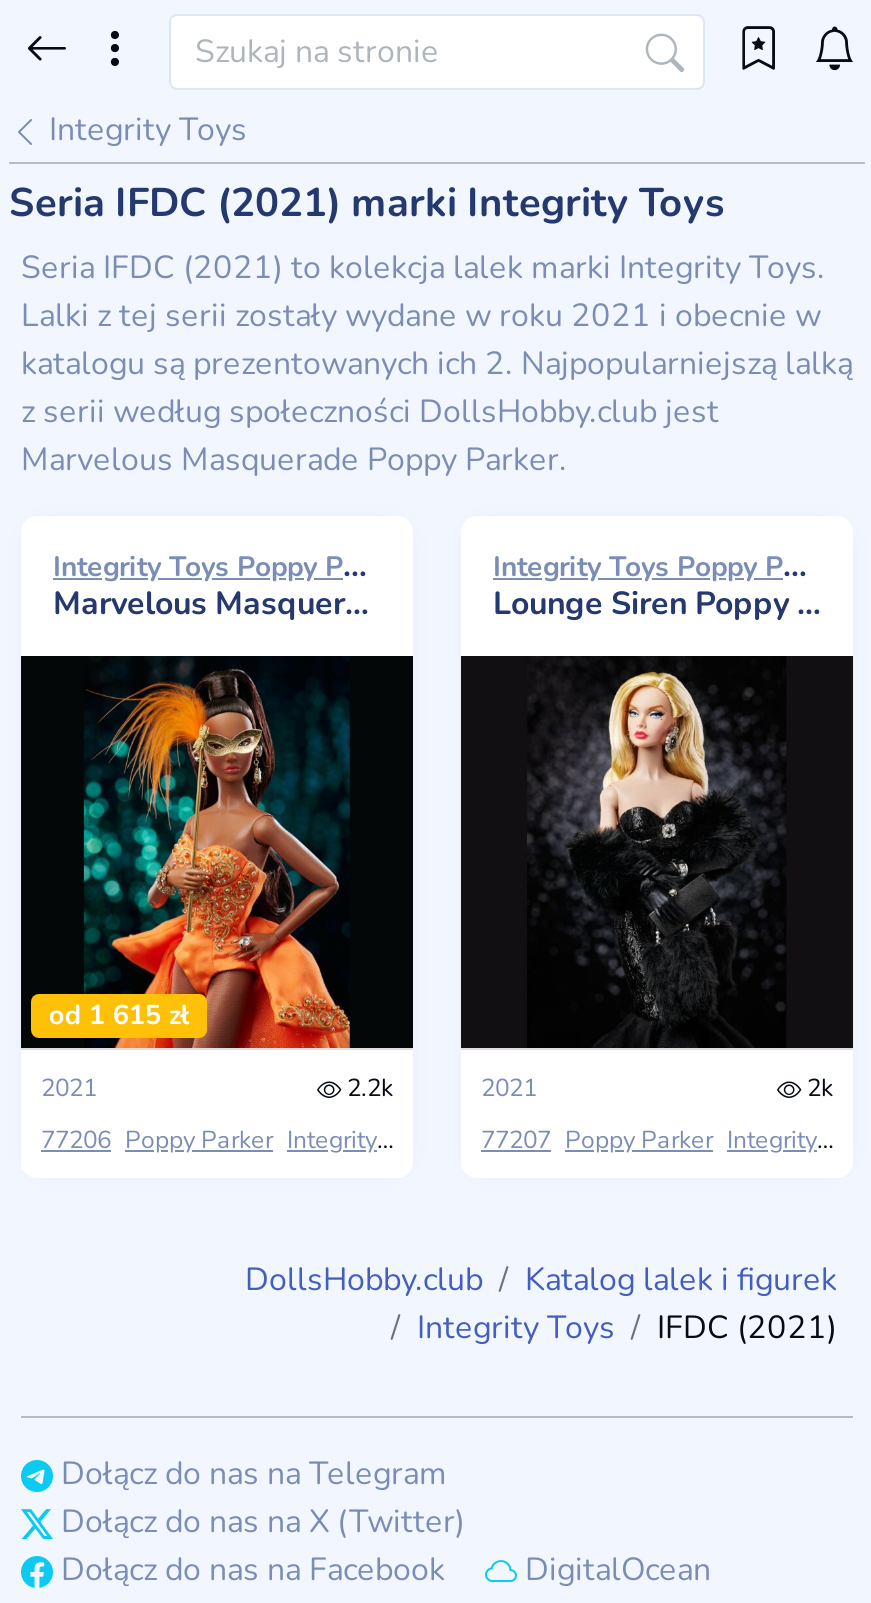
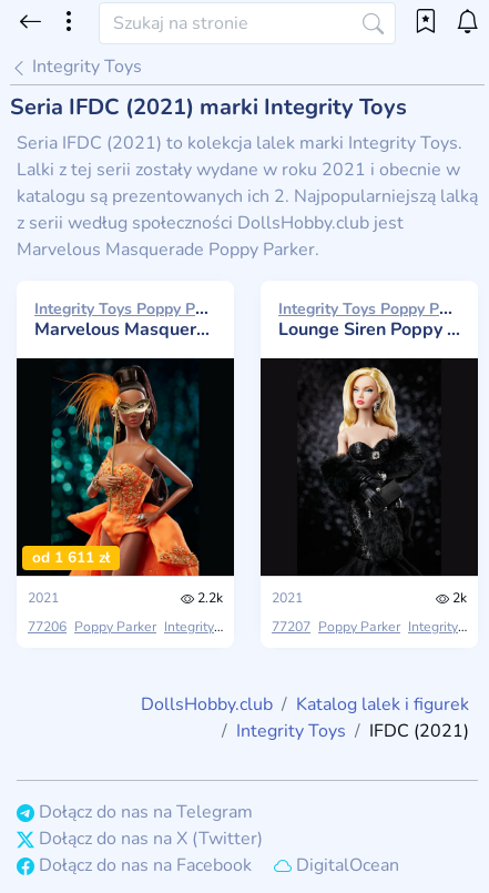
[49,996,189,1034] od 1 615 zł -> [32,547,110,568] od 1 611 zł

